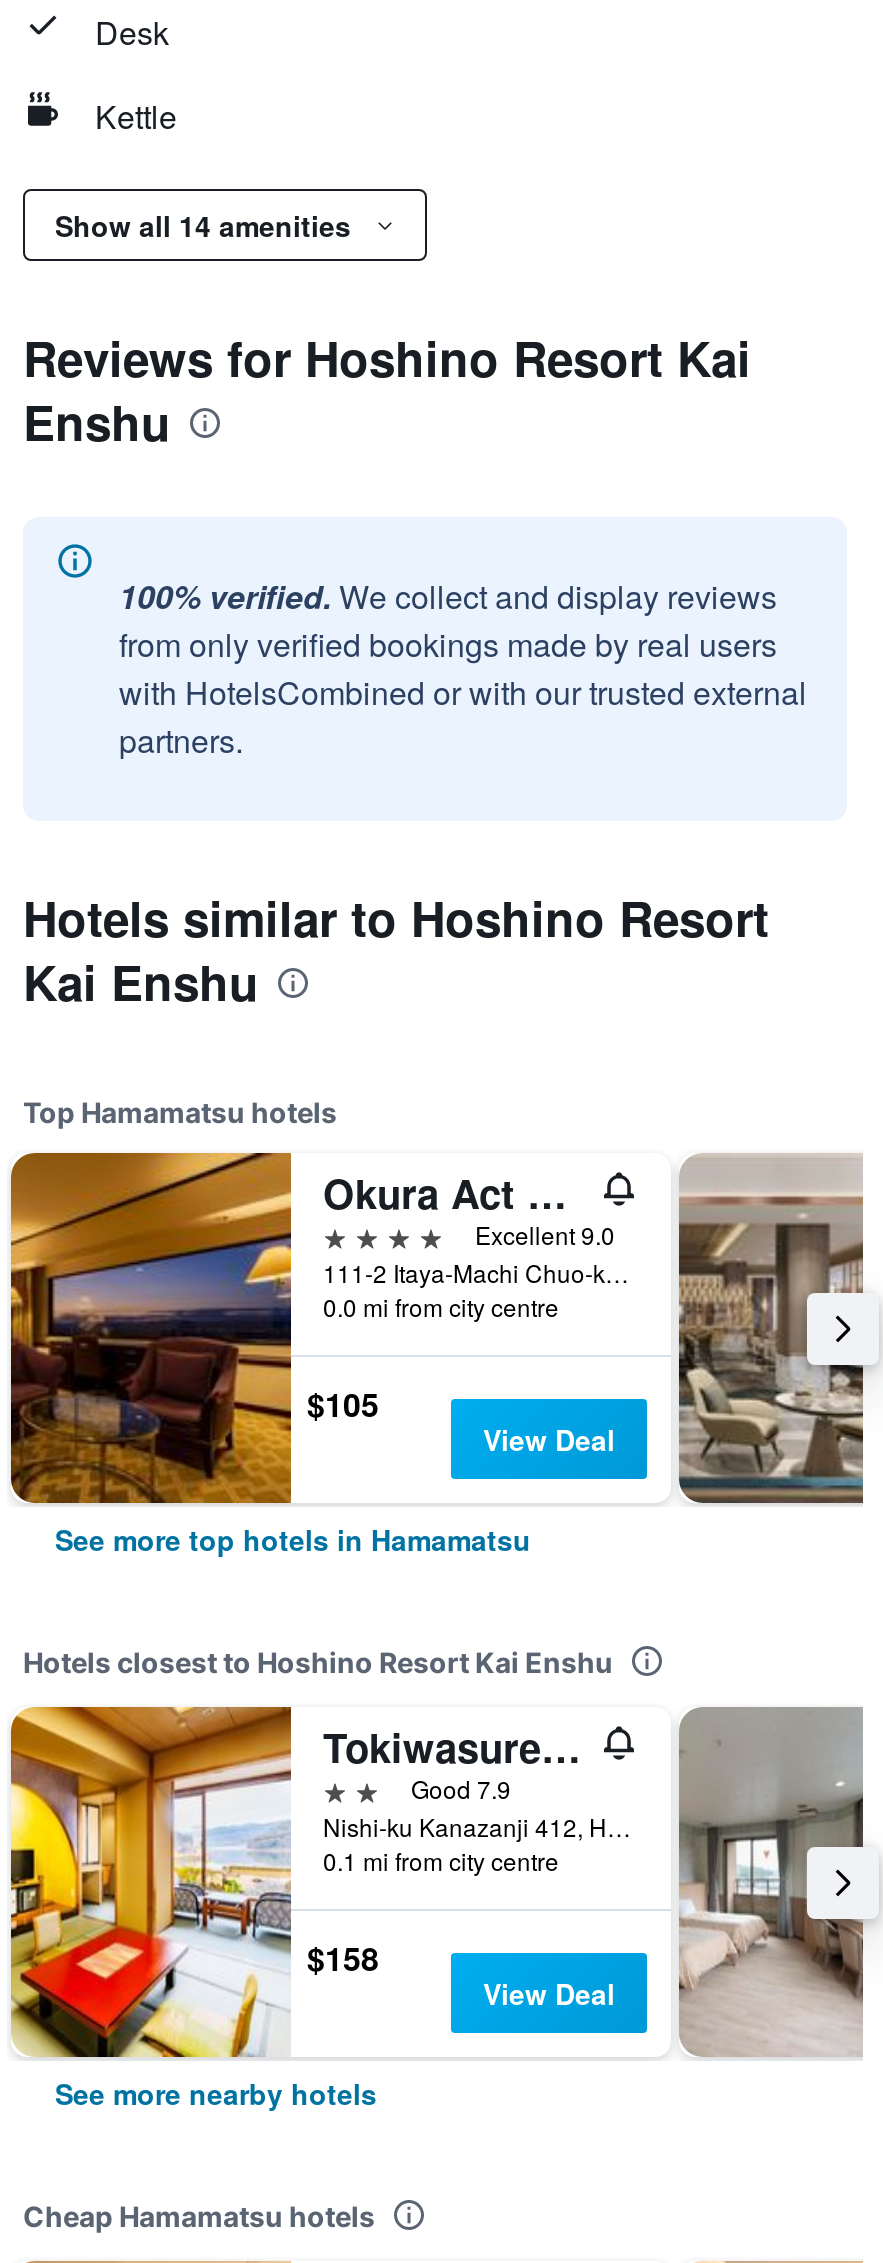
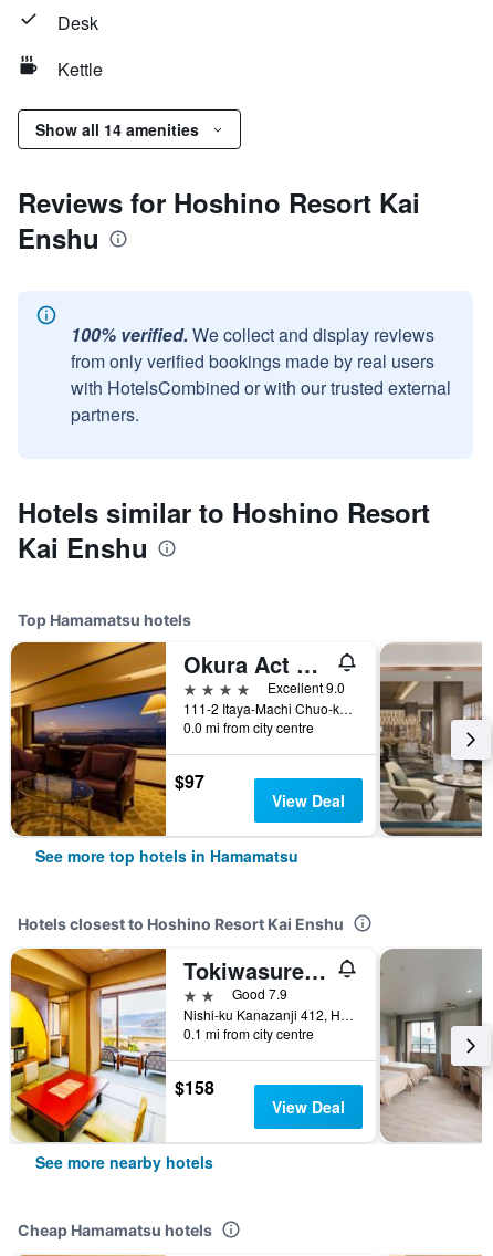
[307,1382,379,1428] $105 -> [175,769,204,794] $97

